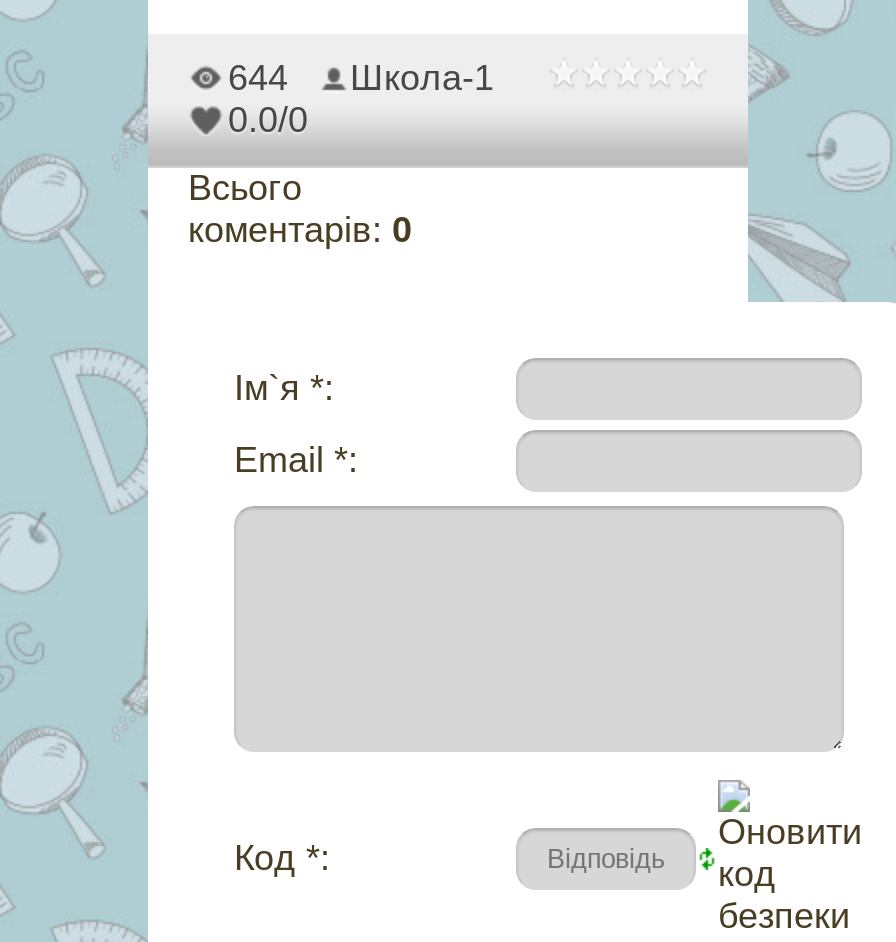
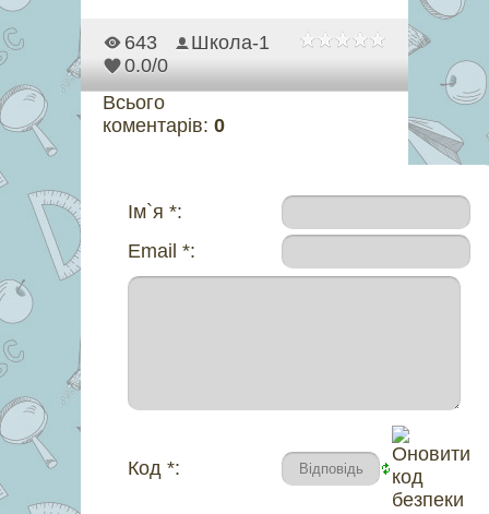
[228,58,494,98] 644 Школа-1 -> [124,32,270,53] 643 Школа-1

